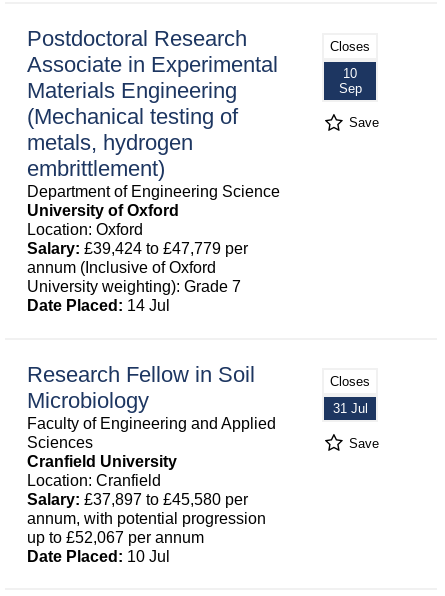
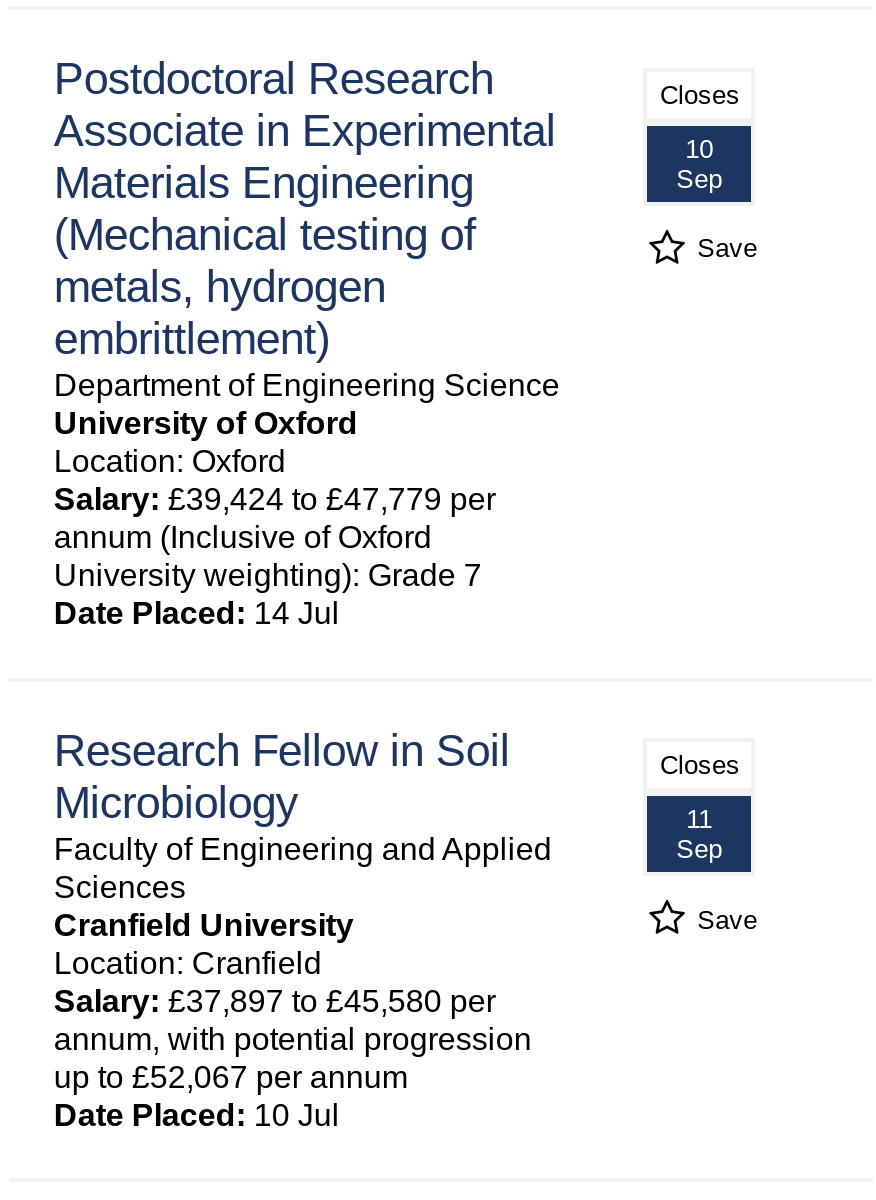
[333,401,368,416] 31 Jul -> [676,805,722,865] 11 | Sep

